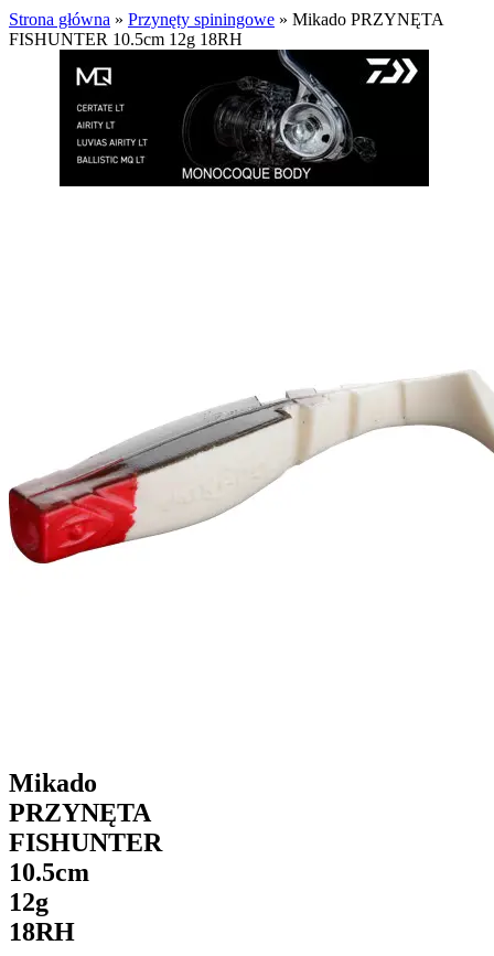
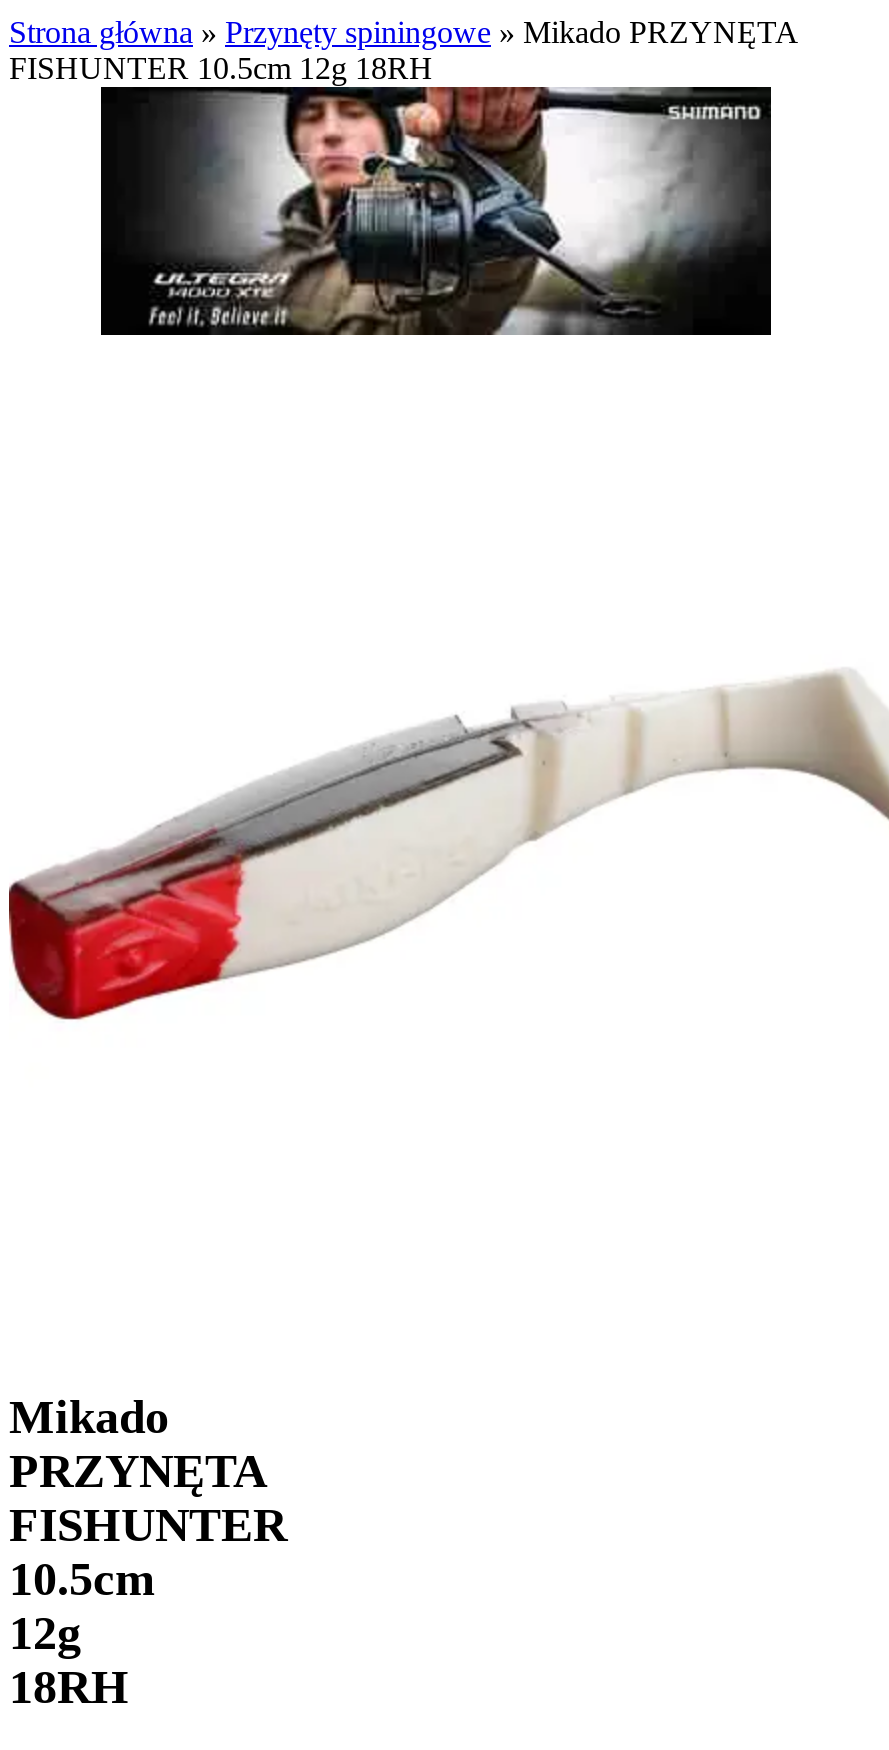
[76,49,427,187] [image] -> [133,85,769,337] [image]

